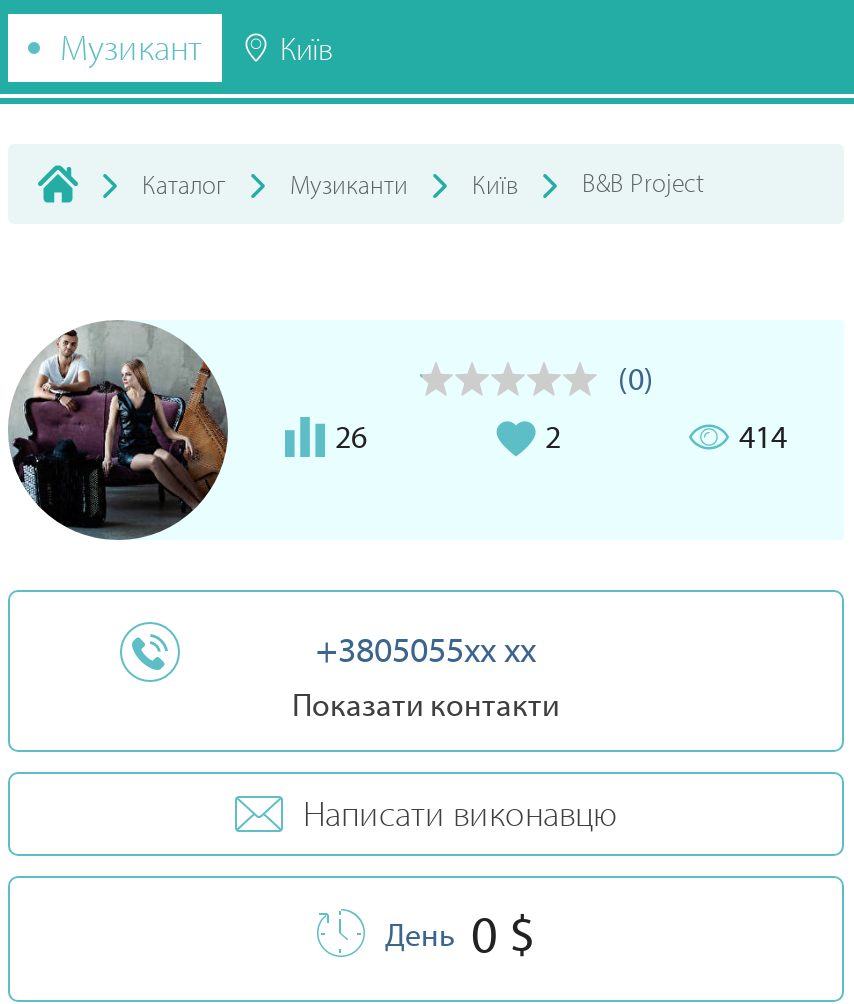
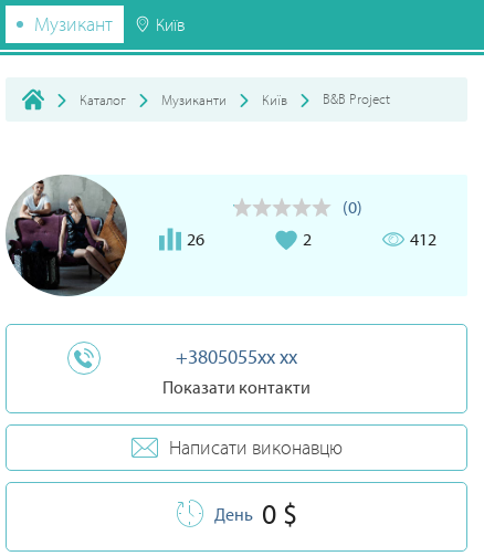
[739,415,787,455] 414 -> [409,227,436,249] 412

